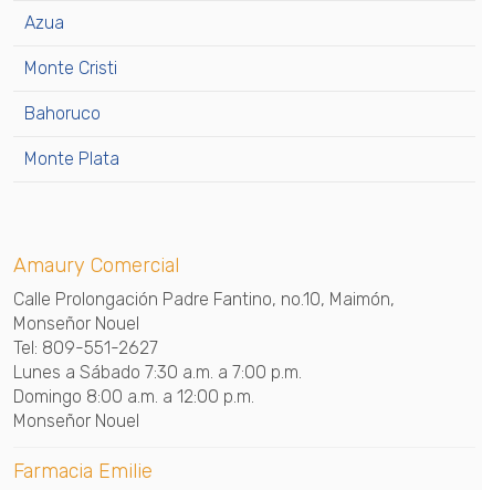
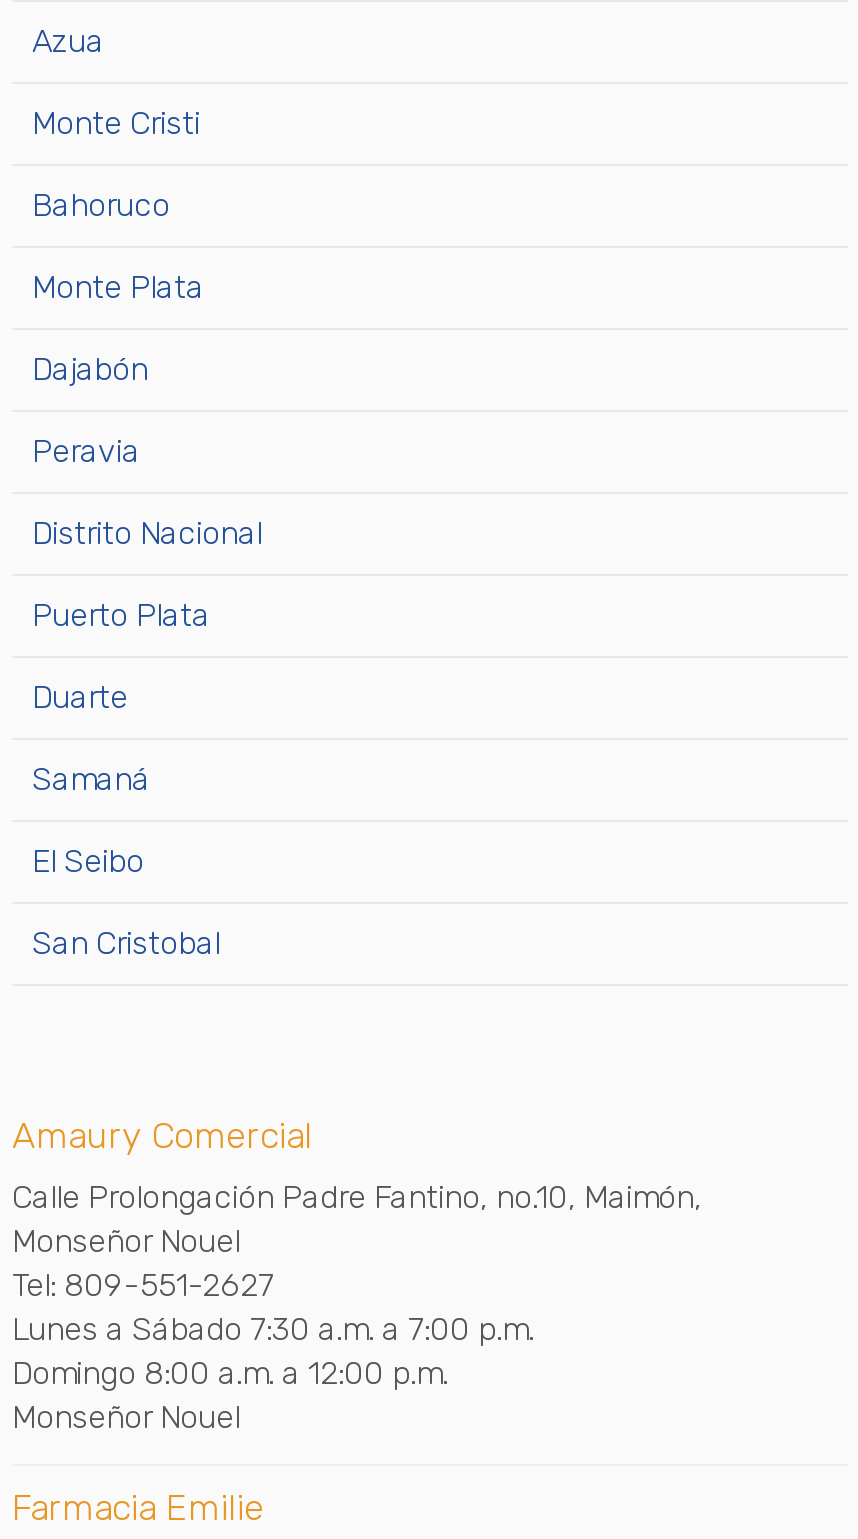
none -> [32,350,262,962] Dajabón | Peravia | Distrito Nacional | Puerto Plata | Duarte | Samaná | El Seibo | San Cristobal

